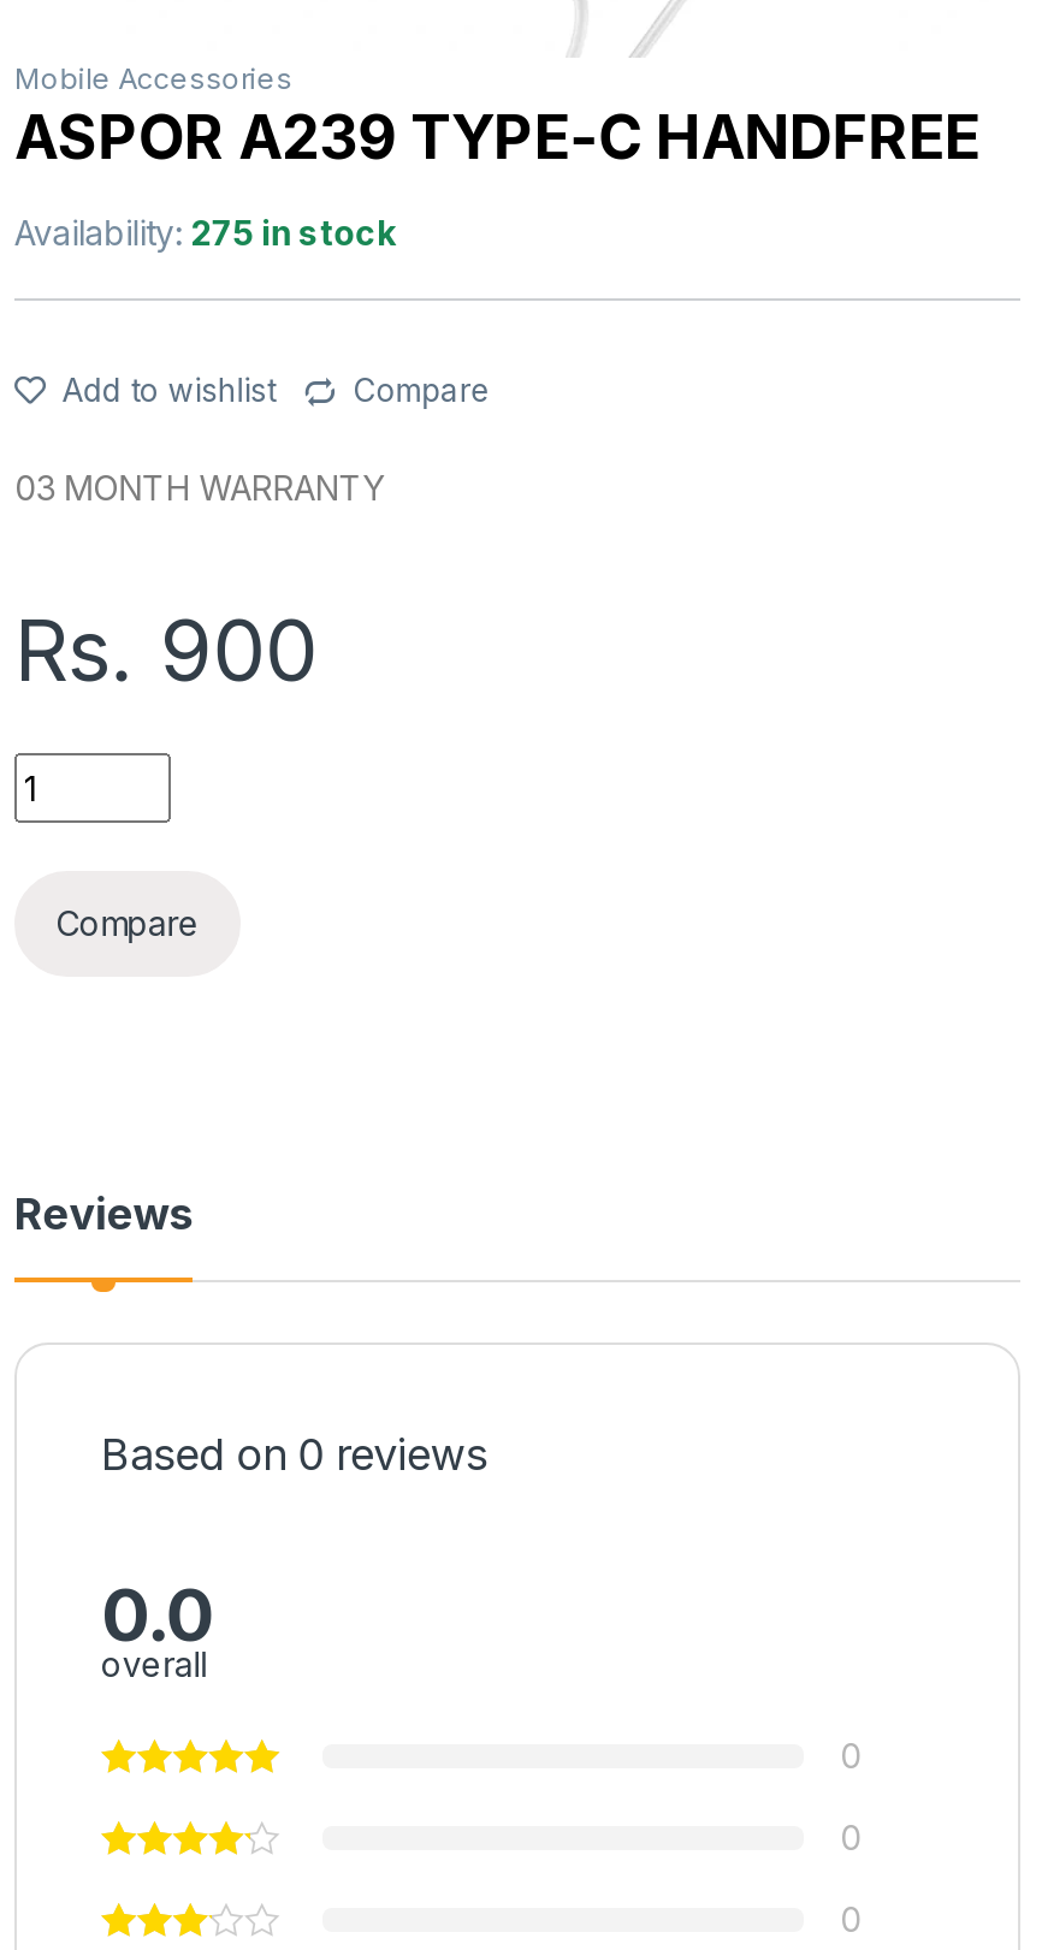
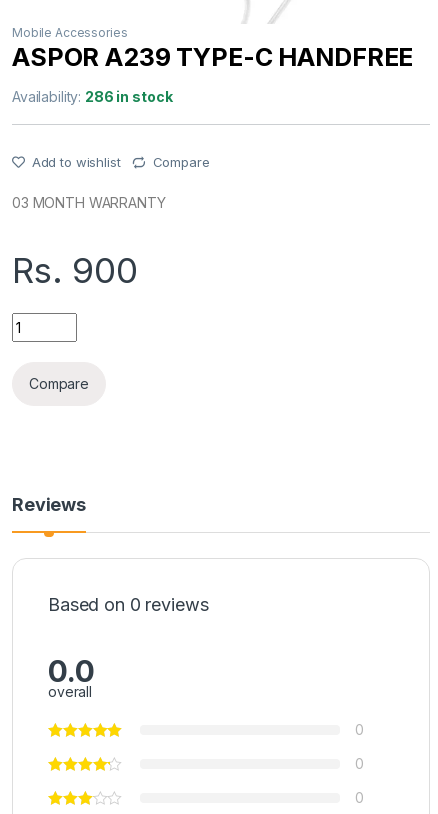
[14,212,396,253] Availability: 275 in stock -> [12,88,172,105] Availability: 286 in stock

